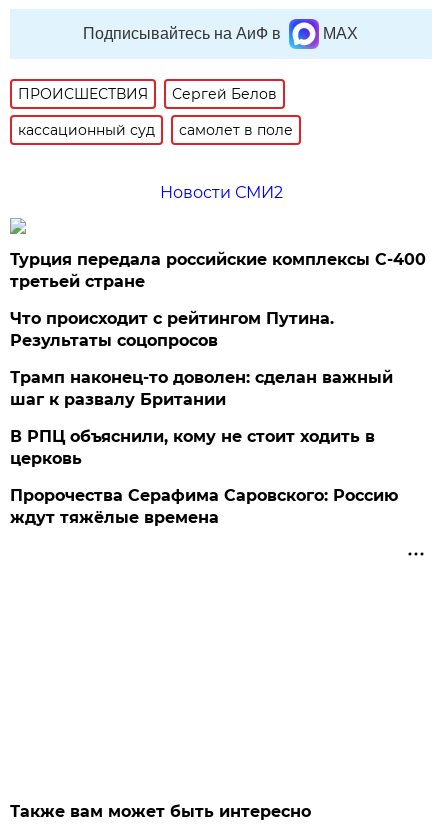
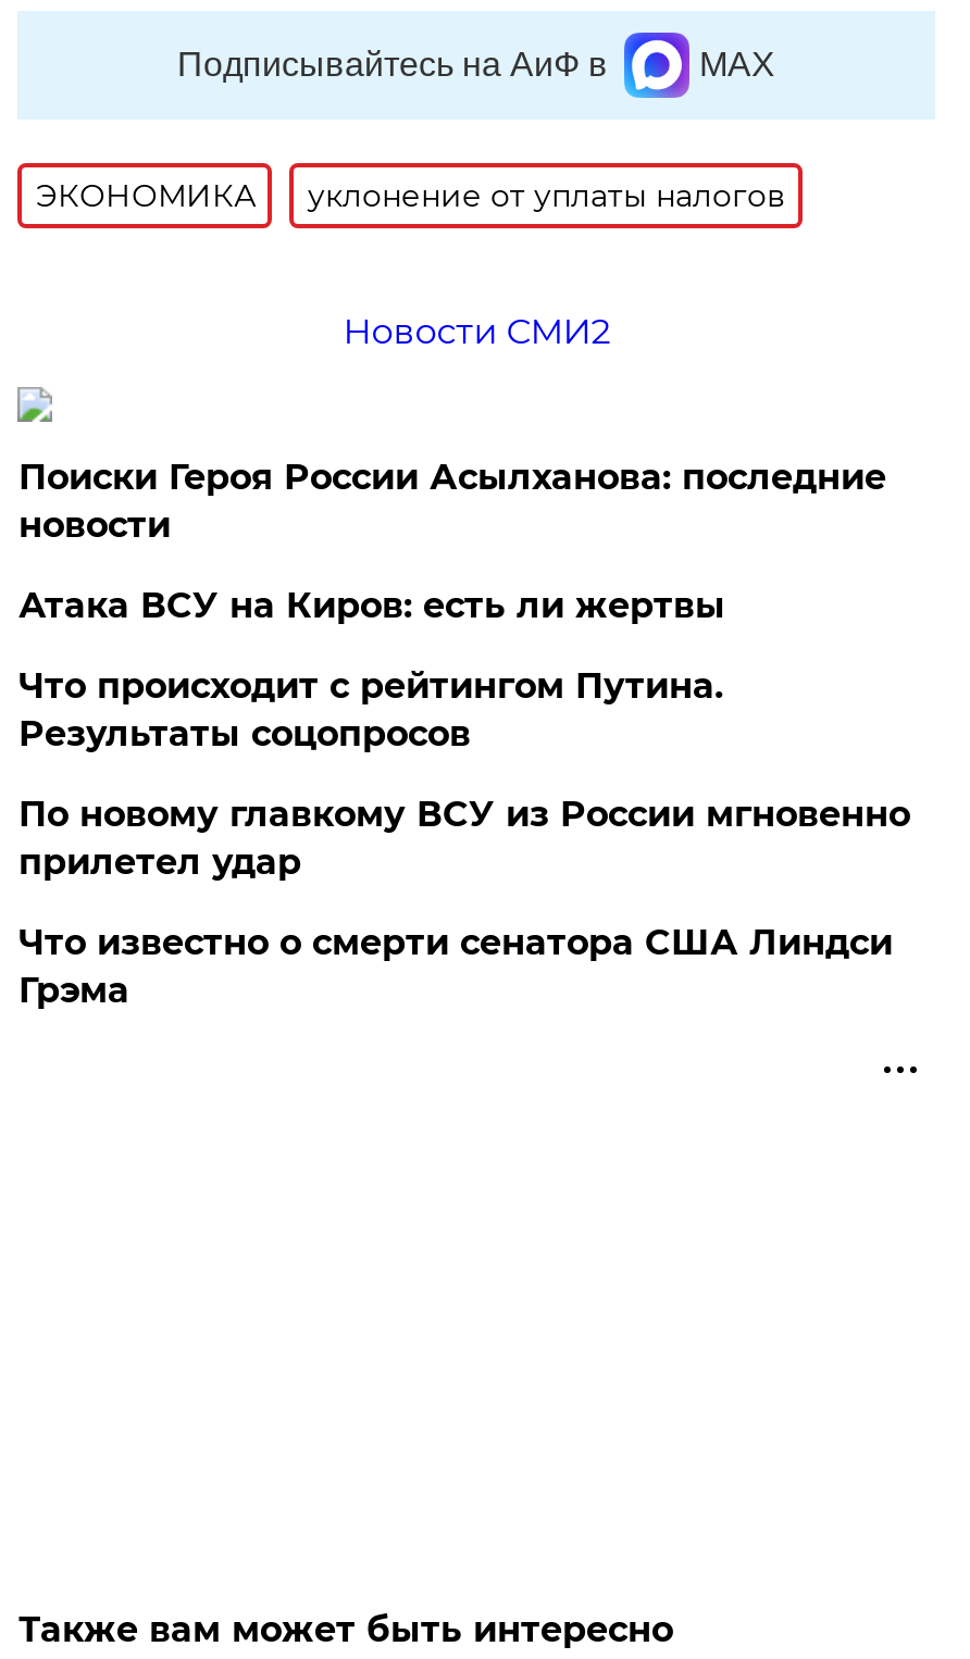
[18,85,293,139] ПРОИСШЕСТВИЯ | Сергей Белов | кассационный суд | самолет в поле -> [36,175,786,214] ЭКОНОМИКА | уклонение от уплаты налогов
[10,250,426,291] Турция передала российские комплексы С-400 | третьей стране -> [18,456,886,625] Поиски Героя России Асылханова: последние | новости | Атака ВСУ на Киров: есть ли жертвы
[10,368,398,527] Трамп наконец-то доволен: сделан важный | шаг к развалу Британии | В РПЦ объяснили, кому не стоит ходить в | церковь | Пророчества Серафима Саровского: Россию | ждут тяжёлые времена -> [18,793,910,1010] По новому главкому ВСУ из России мгновенно | прилетел удар | Что известно о смерти сенатора США Линдси | Грэма

